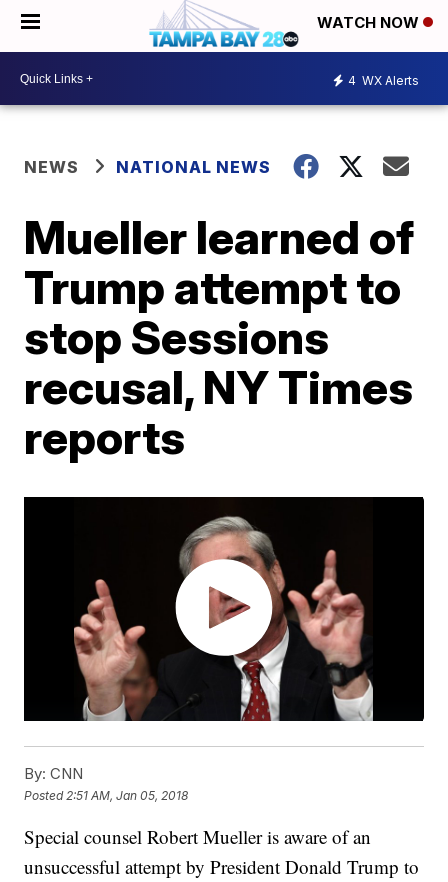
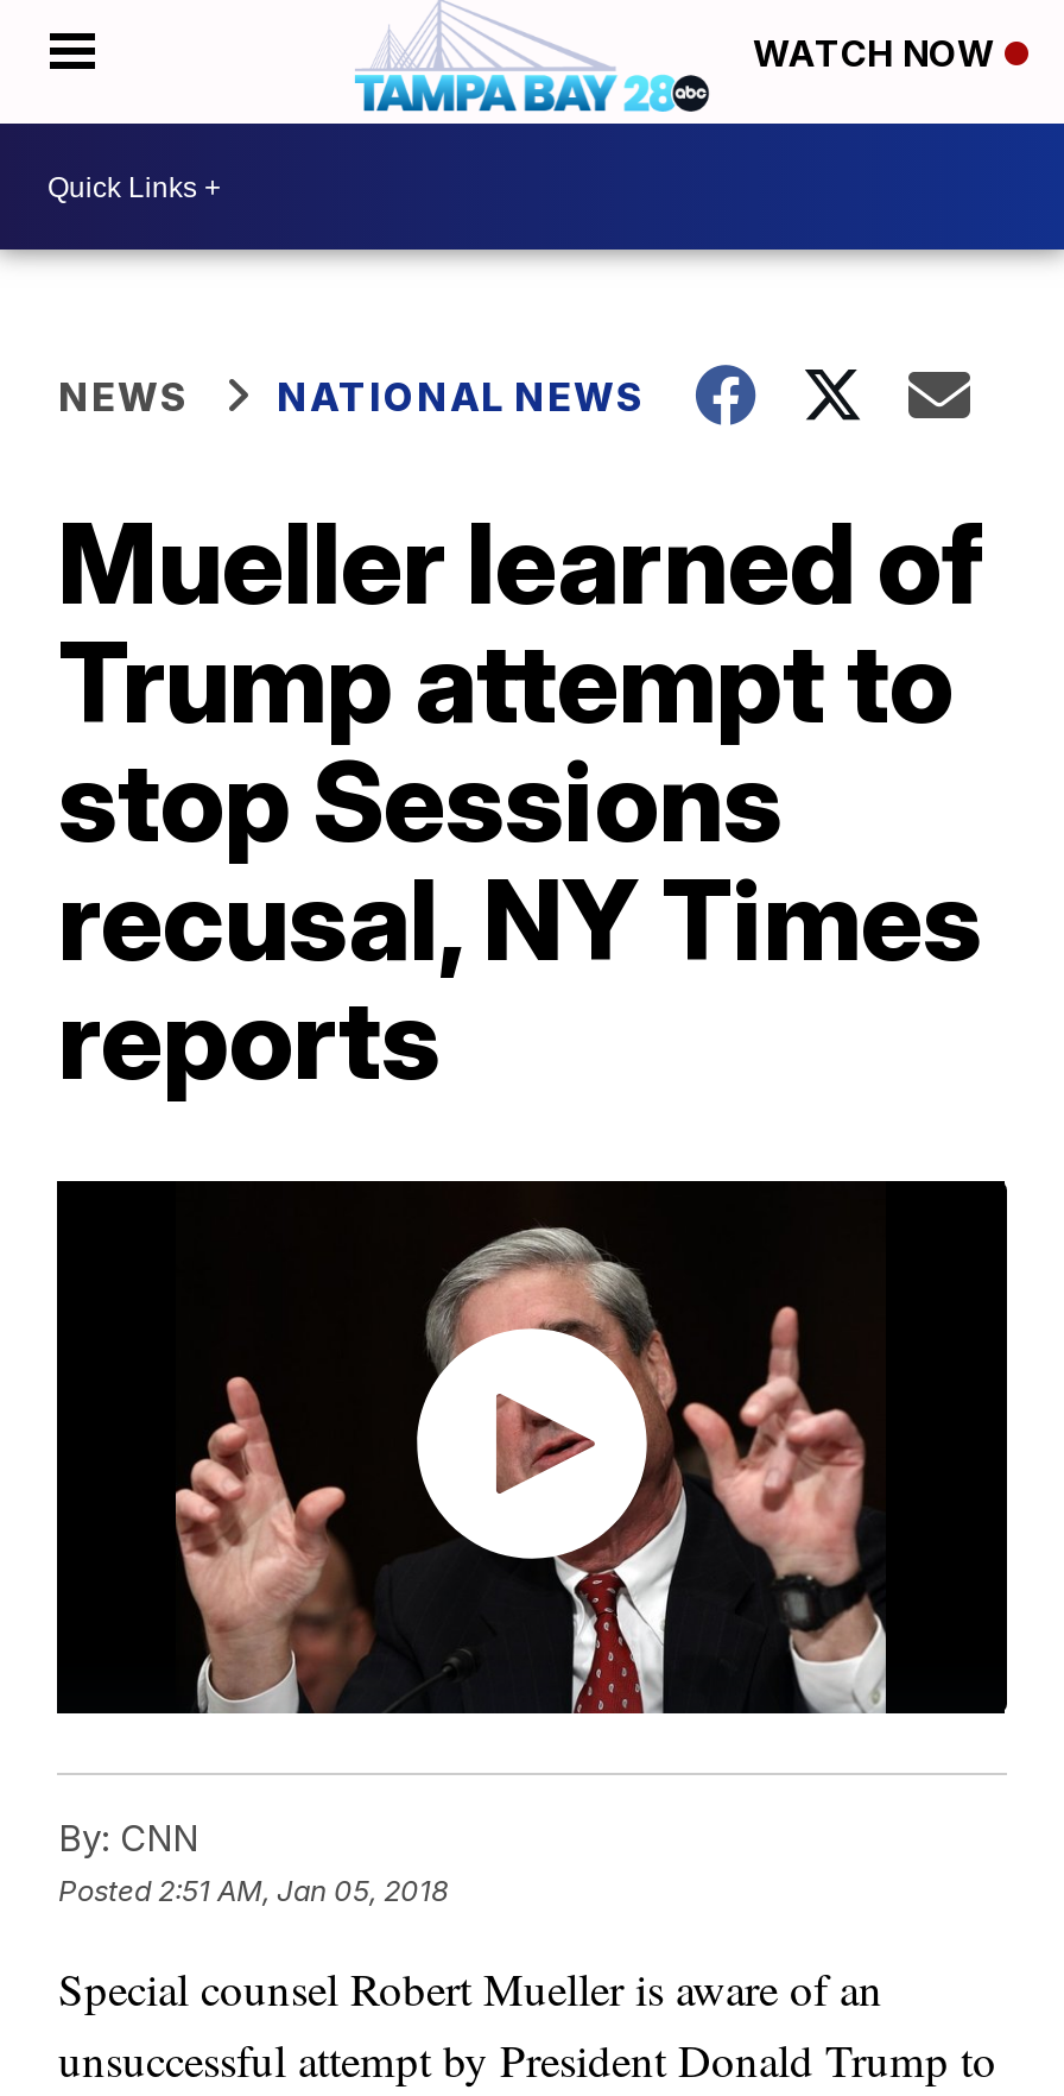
[348,72,419,87] 4 WX Alerts -> none

